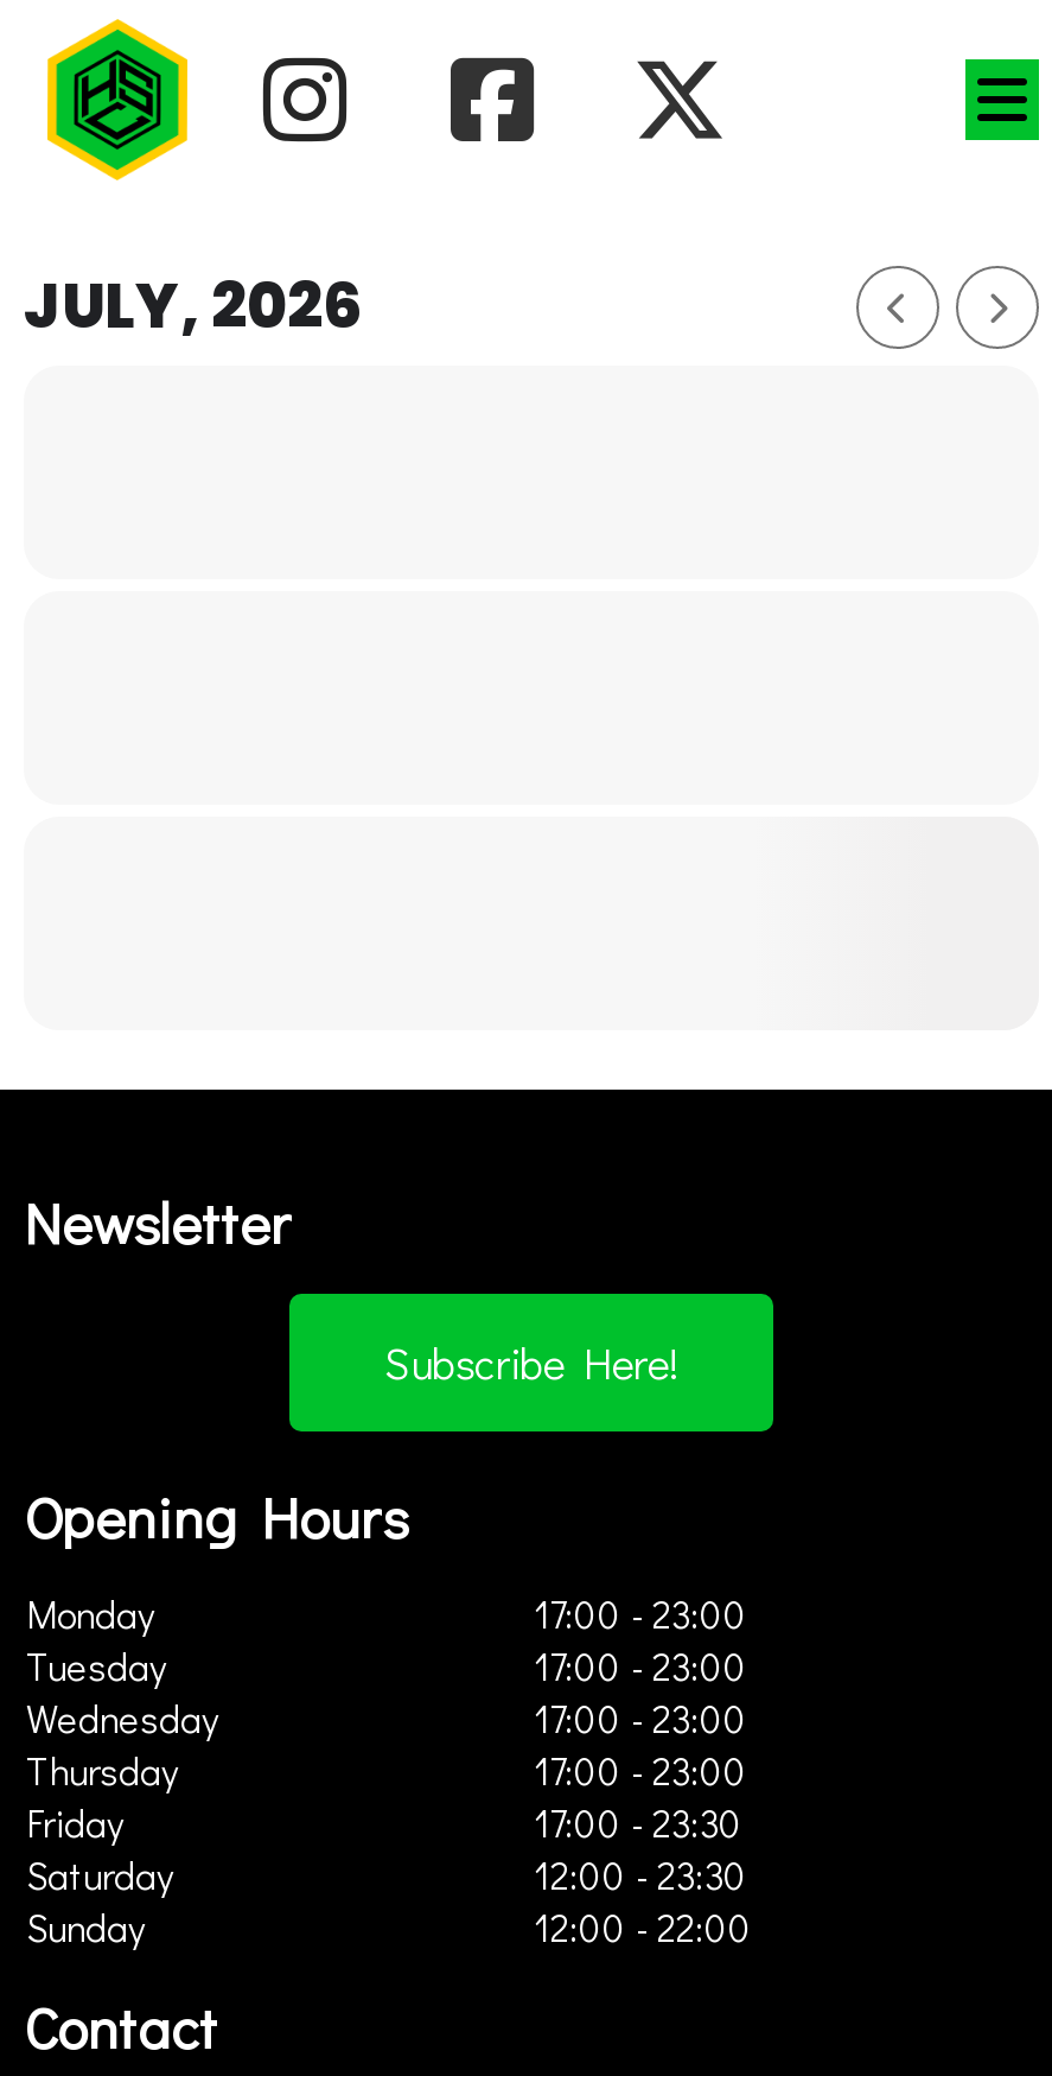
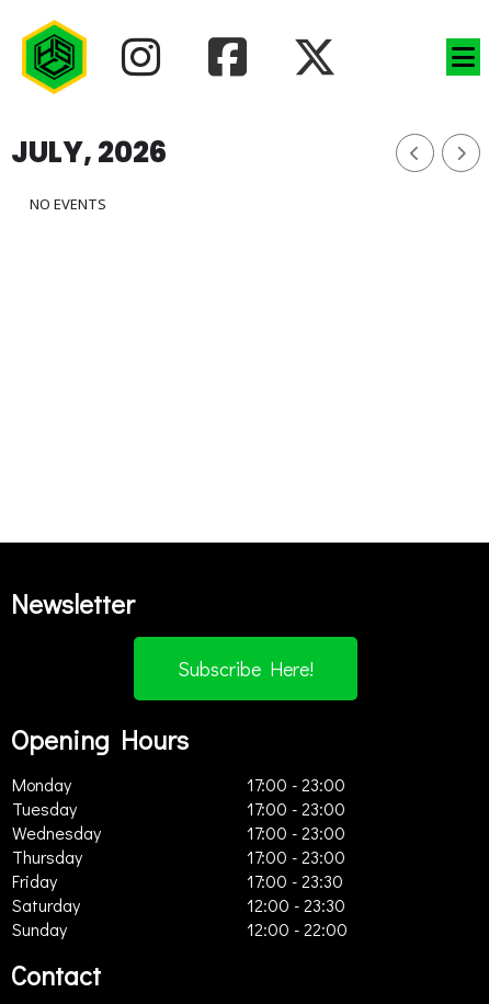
none -> [30,194,106,214] NO EVENTS

